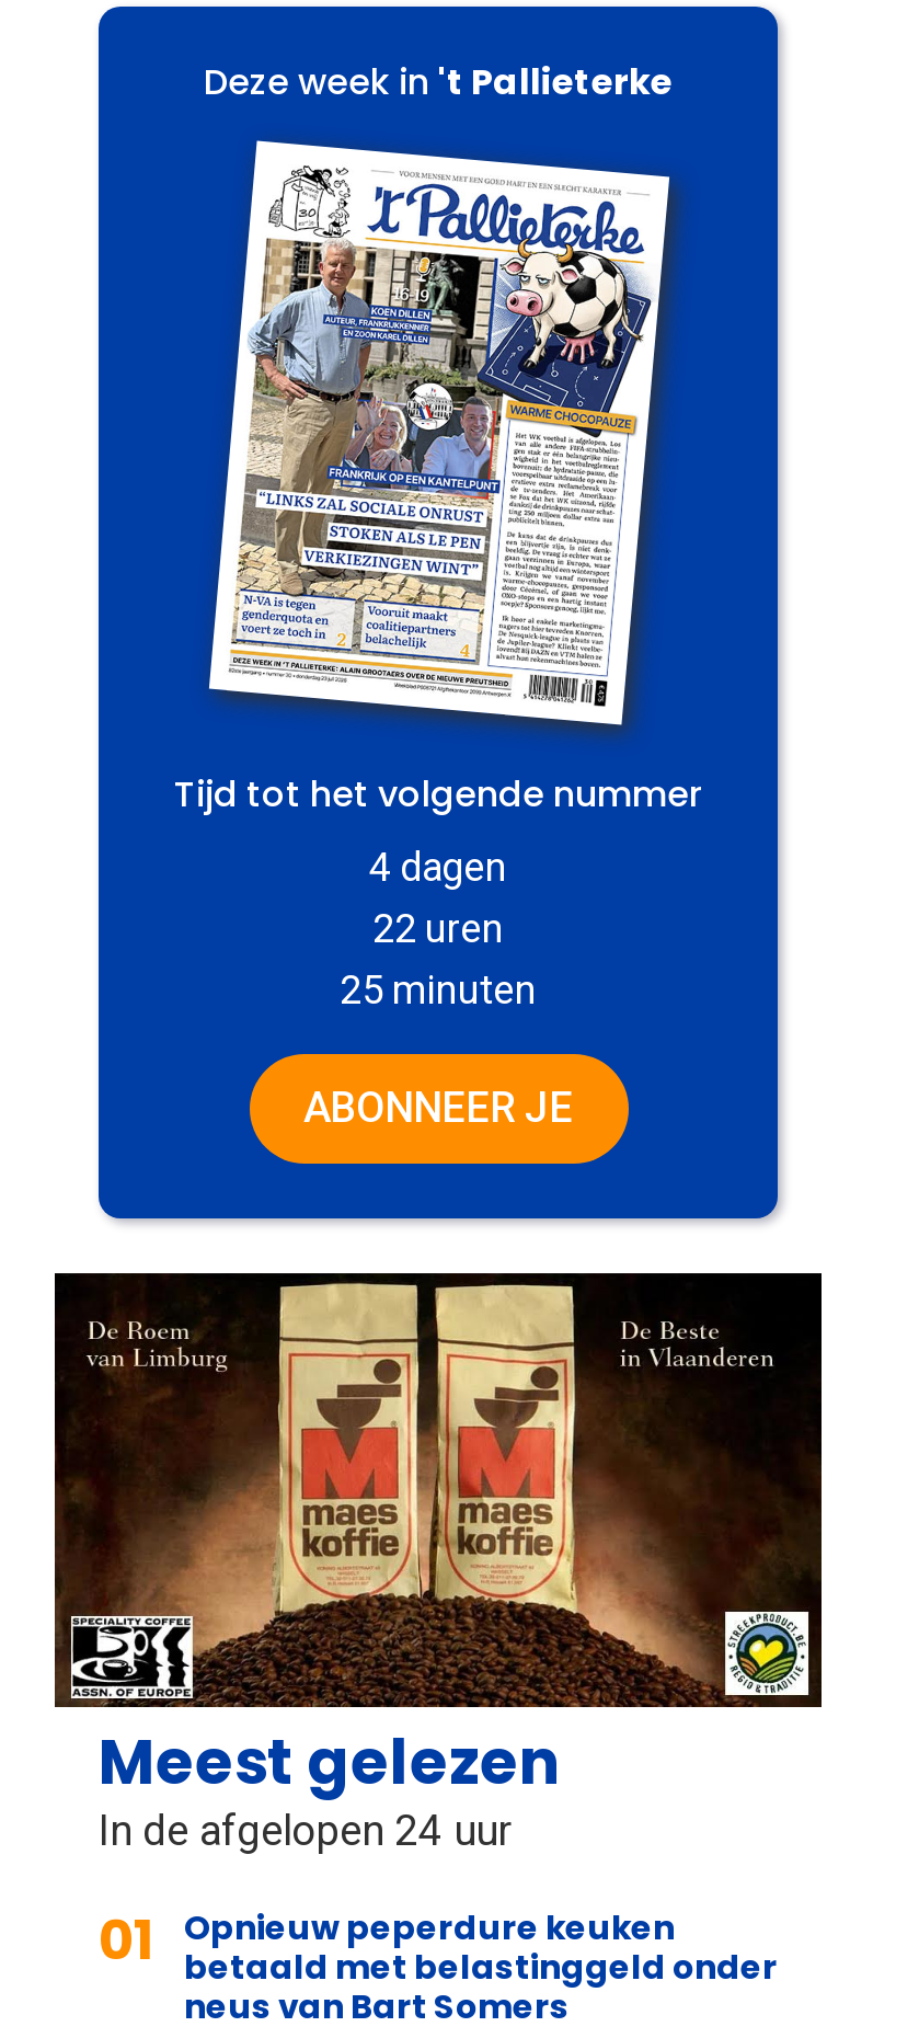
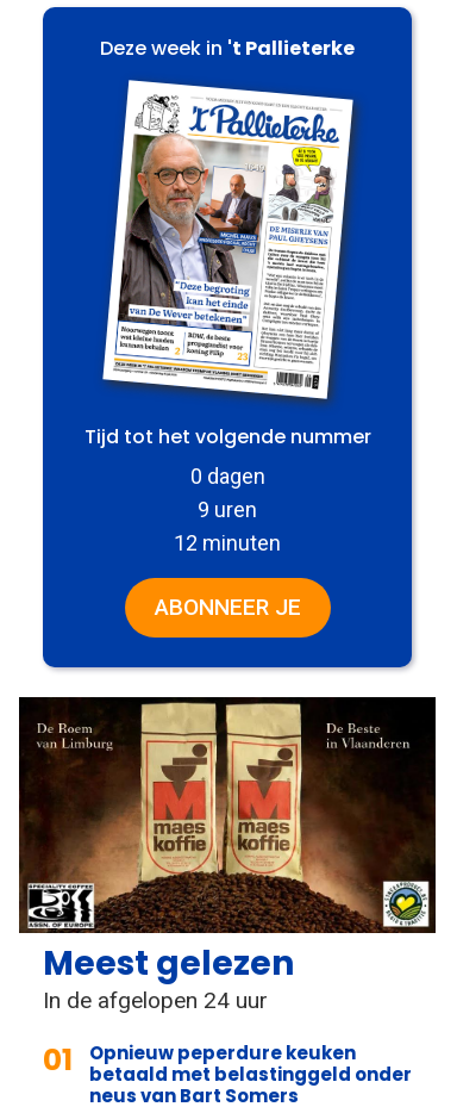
[232,237,653,686] [image] -> [114,133,343,385] [image]
[369,844,507,890] 4 dagen -> [190,464,265,489] 0 dagen
[372,906,504,952] 22 uren -> [198,497,257,522] 9 uren
[340,967,537,1013] 25 minuten -> [174,530,281,555] 12 minuten

